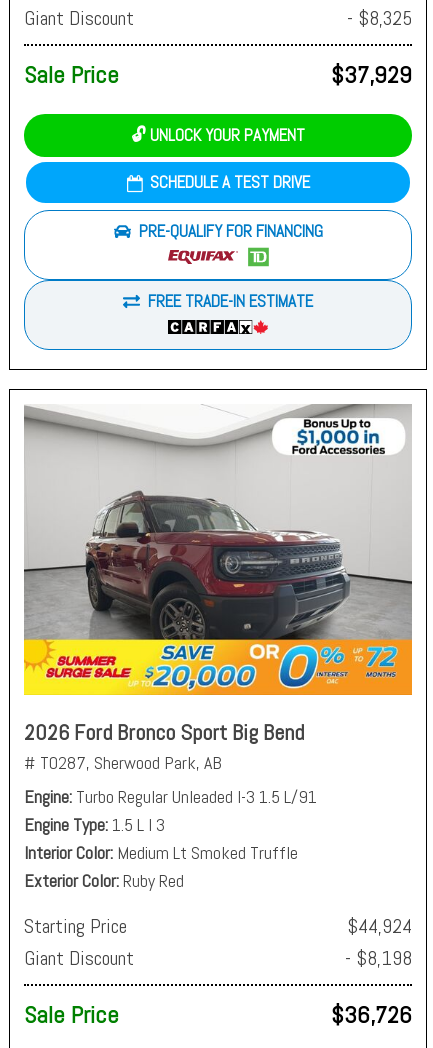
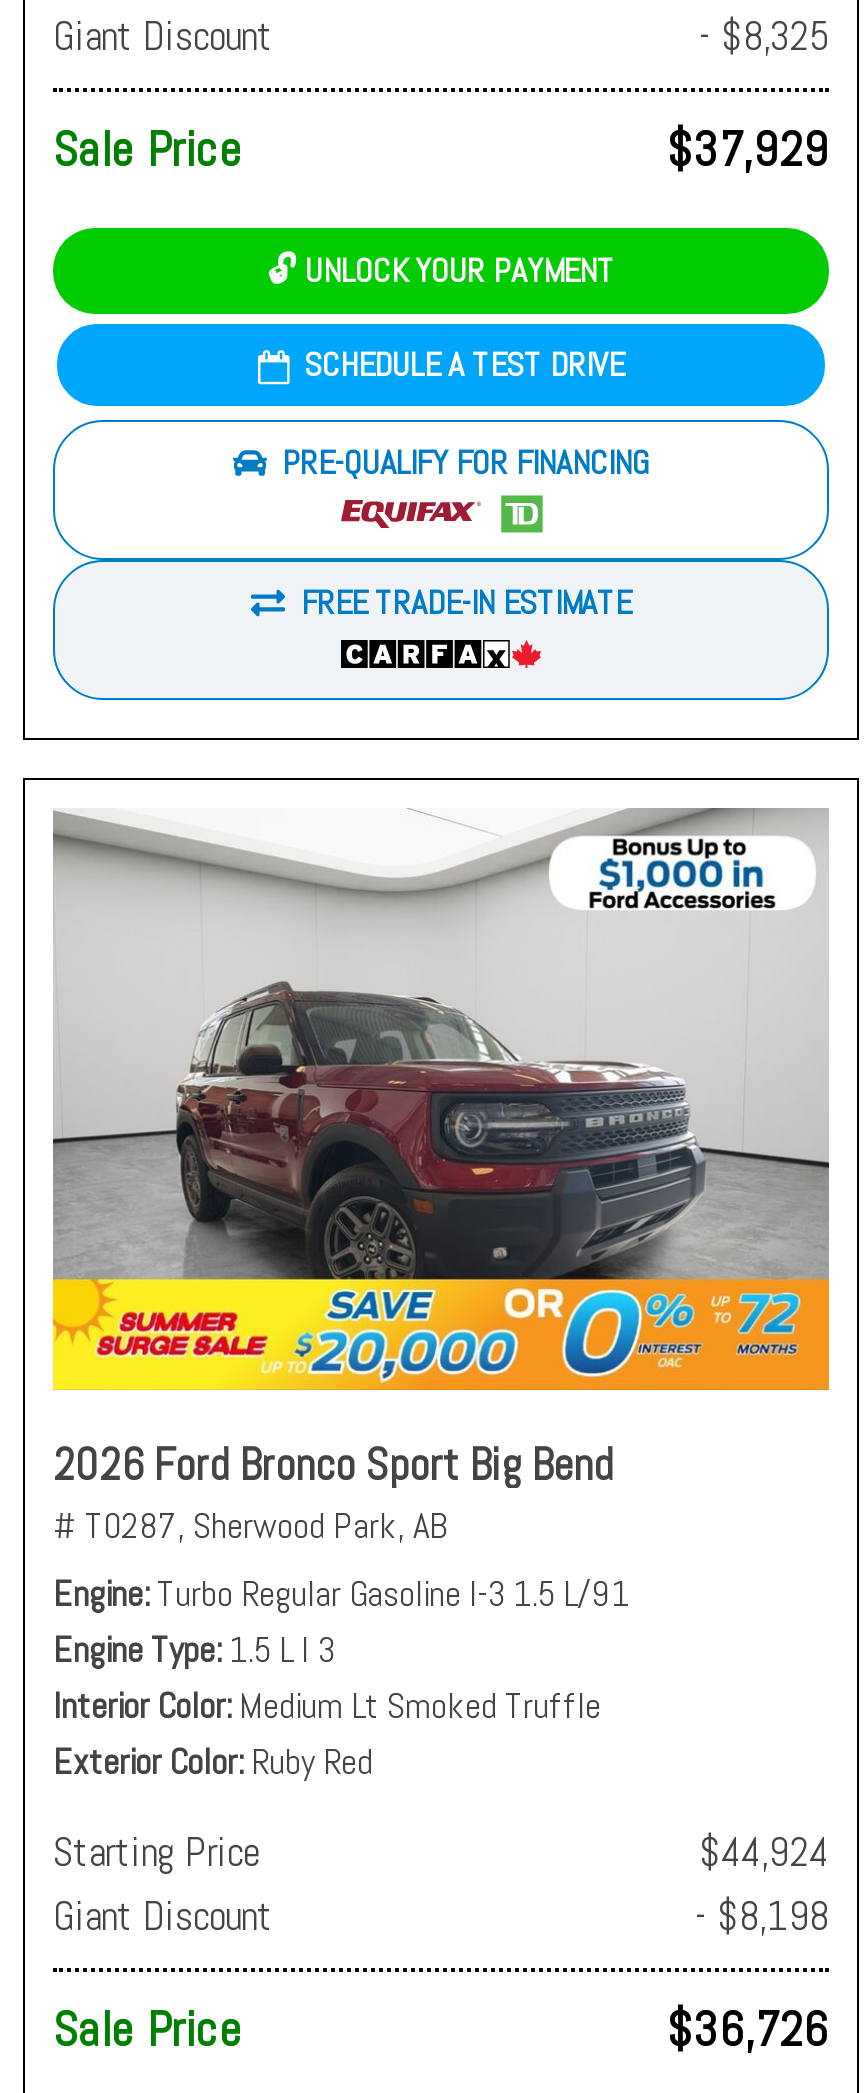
[24,785,317,808] Engine Turbo Regular Unleaded I-3 1.5 L/91 -> [53,1570,629,1616] Engine Turbo Regular Gasoline I-3 1.5 L/91

